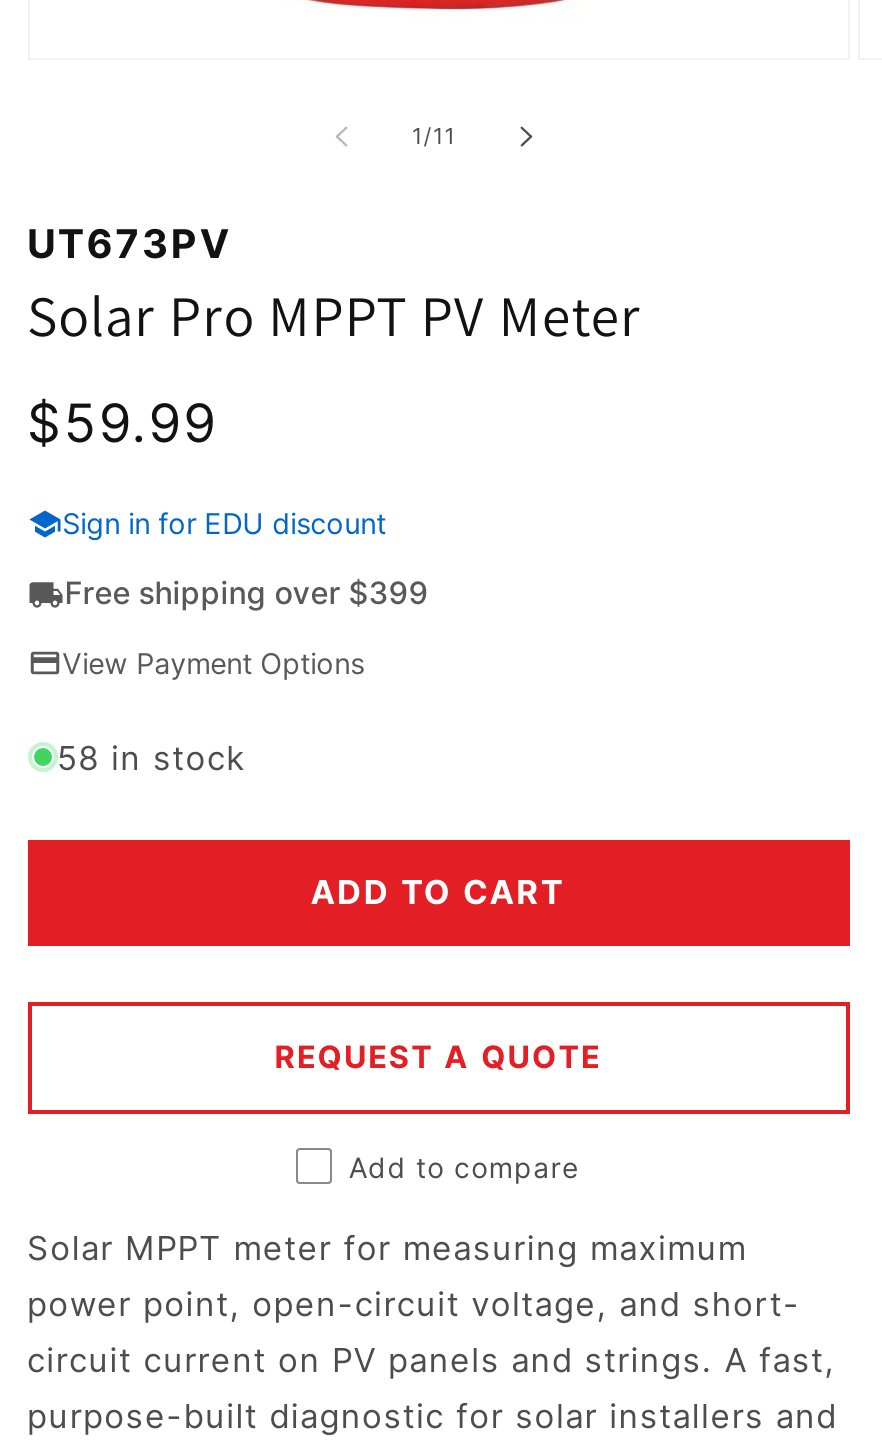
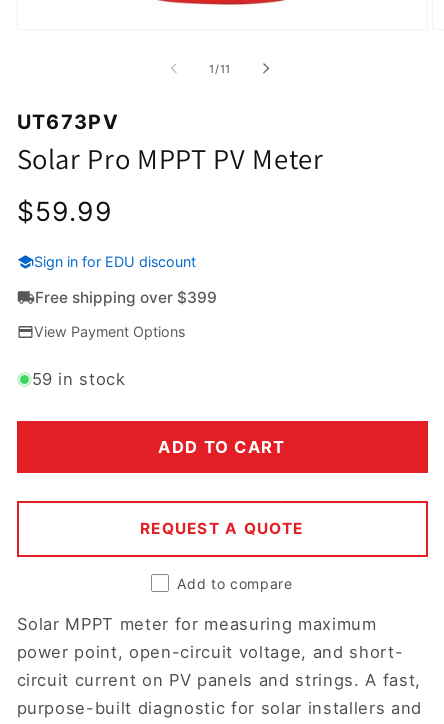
[57,738,246,778] 58 in stock -> [31,369,126,389] 59 in stock

